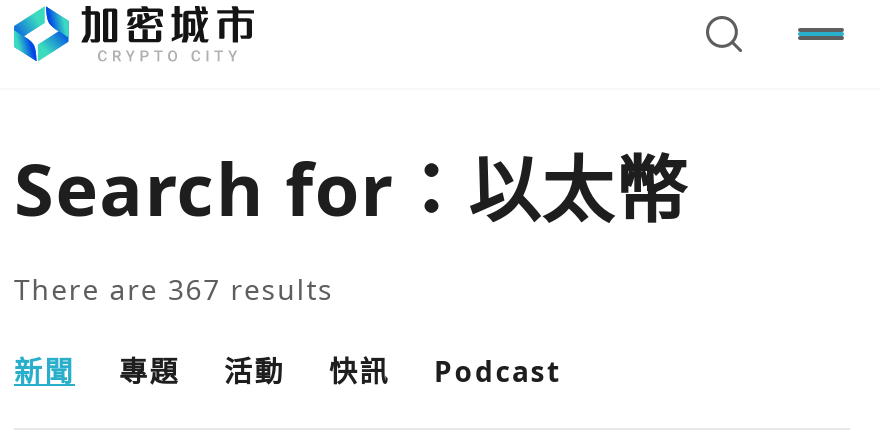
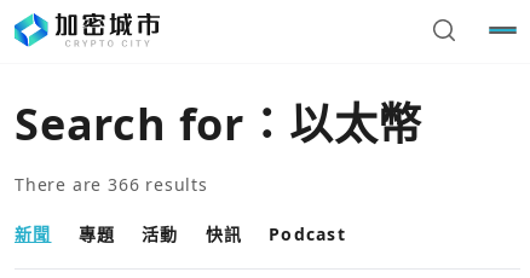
[14,270,334,308] There are 367 results -> [15,173,208,196] There are 366 results

